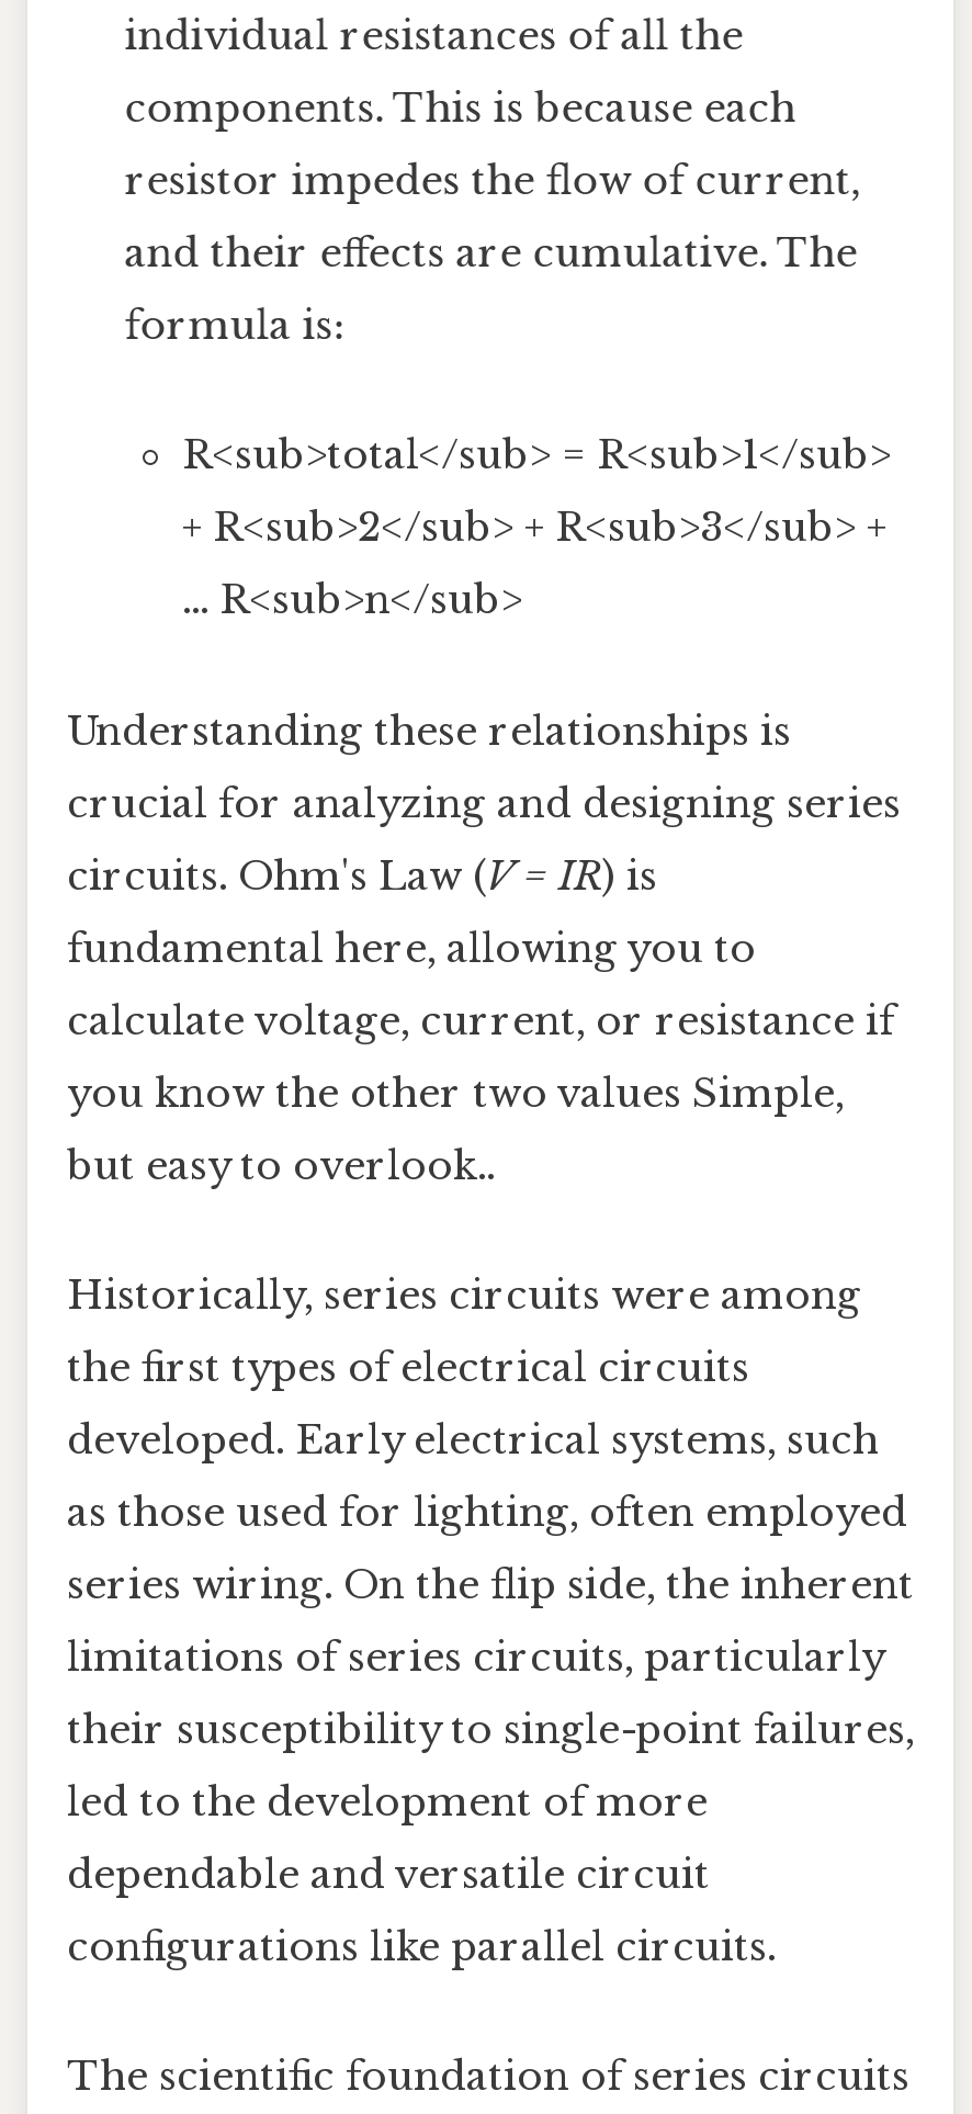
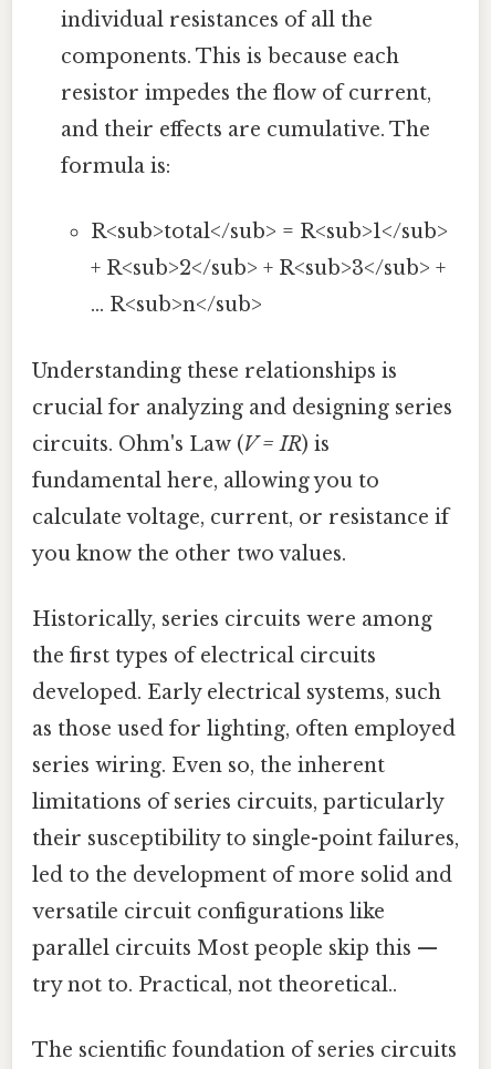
[67,1069,844,1190] you know the other two values Simple, | but easy to overlook.. -> [32,541,346,566] you know the other two values.
moved [67,1271,907,1537] -> [32,607,456,741]: Historically, series circuits were among | the first types of electrical circuits | developed. Early electrical systems, such | as those used for lighting, often employed
[67,1561,914,1609] series wiring. On the flip side, the inherent -> [32,753,385,778] series wiring. Even so, the inherent
moved [67,1633,914,1754] -> [32,790,459,851]: limitations of series circuits, particularly | their susceptibility to single-point failures,
[67,1778,776,1971] led to the development of more | dependable and versatile circuit | configurations like parallel circuits. -> [32,863,452,997] led to the development of more solid and | versatile circuit configurations like | parallel circuits Most people skip this — | try not to. Practical, not theoretical..

